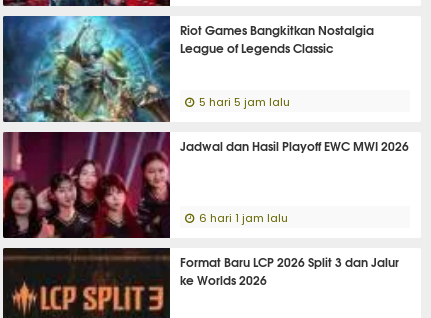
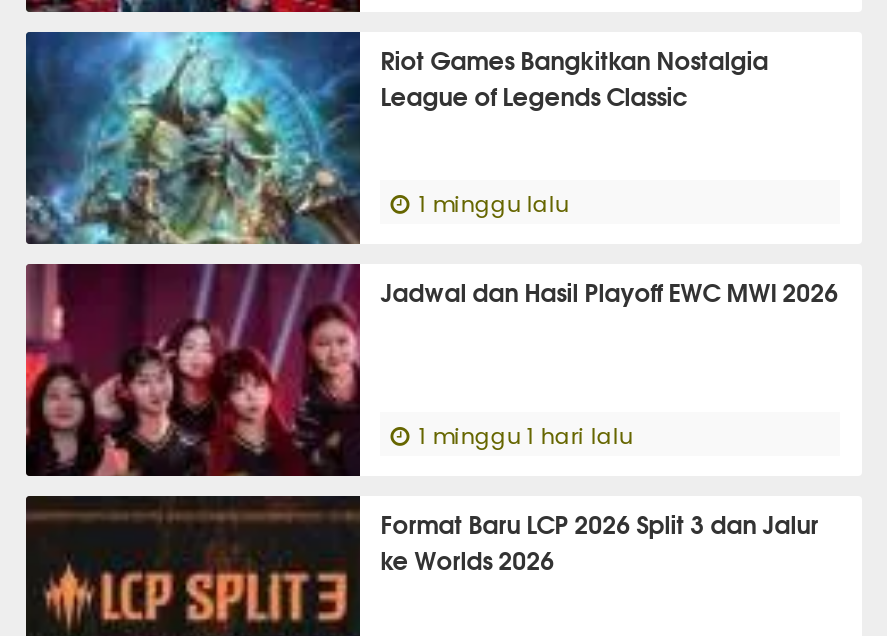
[199,97,290,108] 5 hari 5 jam lalu -> [418,195,568,217] 1 minggu lalu
[199,213,288,224] 6 hari 1 jam lalu -> [418,427,632,449] 1 minggu 1 hari lalu

